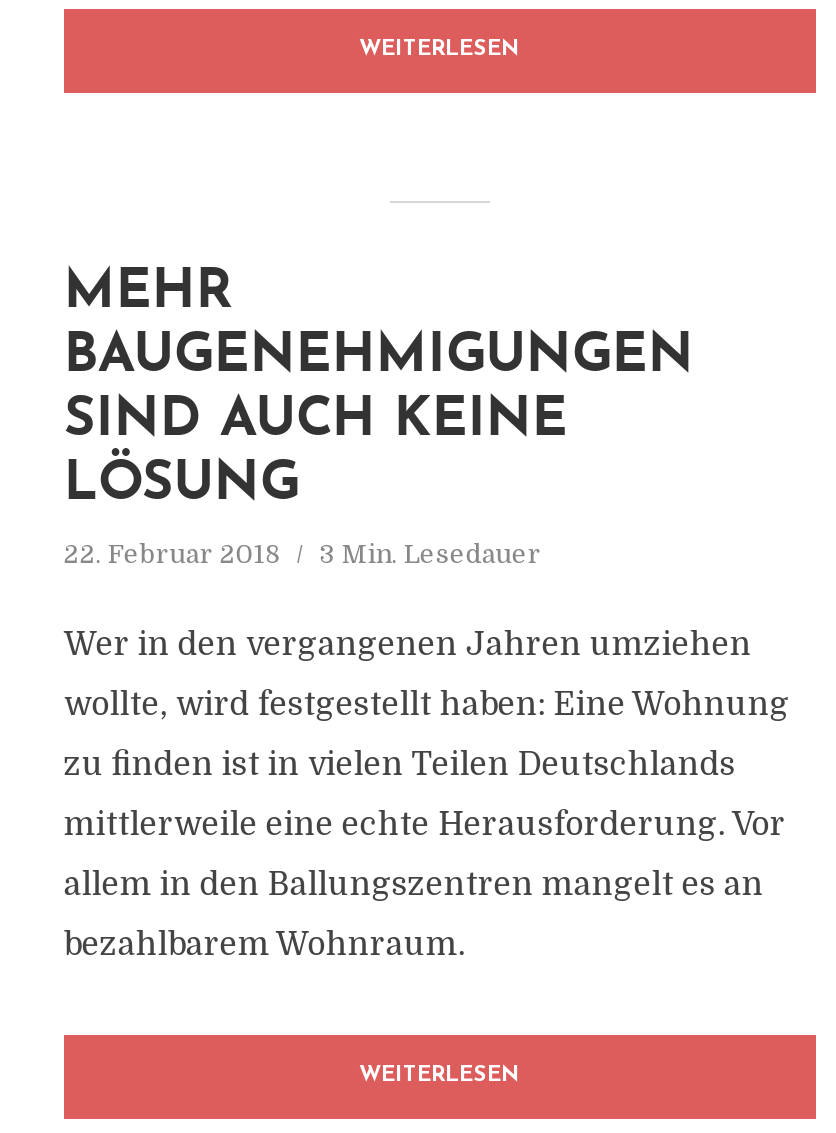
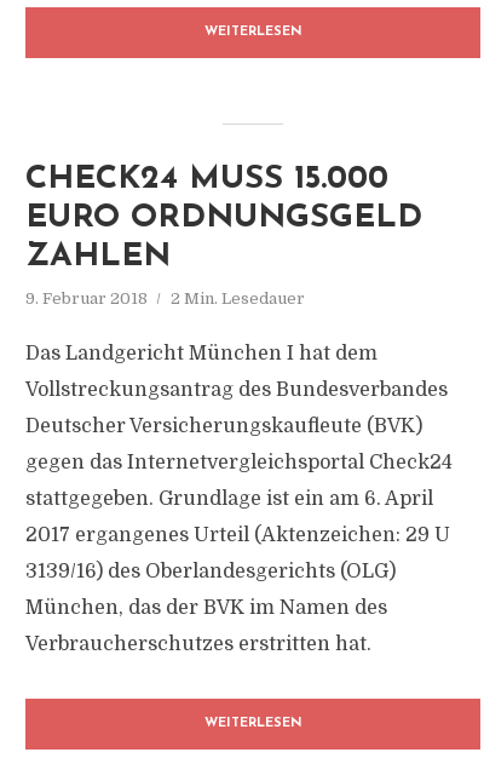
[64,267,790,963] MEHR | BAUGENEHMIGUNGEN | SIND AUCH KEINE | LÖSUNG | 22. Februar 2018 | 3 Min. Lesedauer | Wer in den vergangenen Jahren umziehen | wollte, wird festgestellt haben: Eine Wohnung | zu finden ist in vielen Teilen Deutschlands | mittlerweile eine echte Herausforderung. Vor | allem in den Ballungszentren mangelt es an | bezahlbarem Wohnraum. -> [25,163,452,655] CHECK24 MUSS 15.000 | EURO ORDNUNGSGELD | ZAHLEN | 9. Februar 2018 | 2 Min. Lesedauer | Das Landgericht München I hat dem | Vollstreckungsantrag des Bundesverbandes | Deutscher Versicherungskaufleute (BVK) | gegen das Internetvergleichsportal Check24 | stattgegeben. Grundlage ist ein am 6. April | 2017 ergangenes Urteil (Aktenzeichen: 29 U | 3139/16) des Oberlandesgerichts (OLG) | München, das der BVK im Namen des | Verbraucherschutzes erstritten hat.

